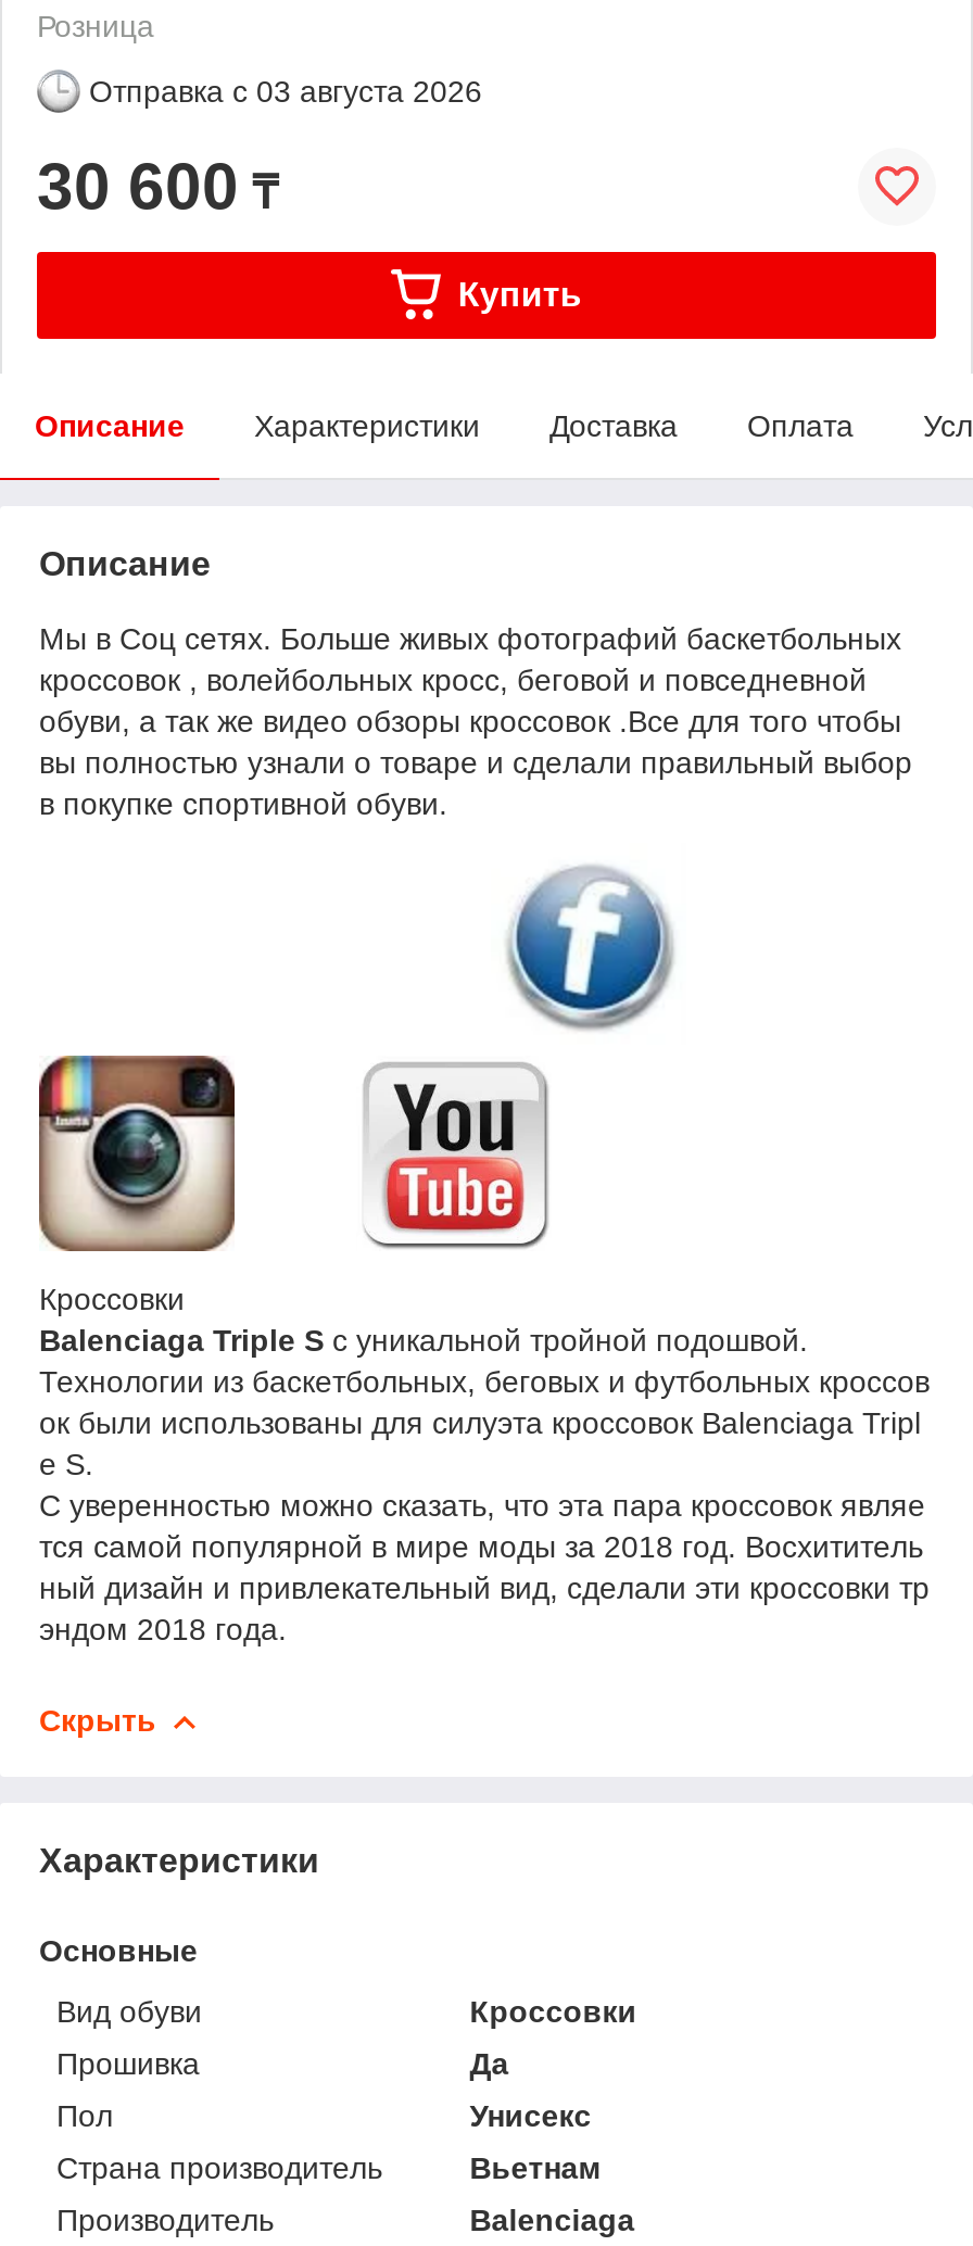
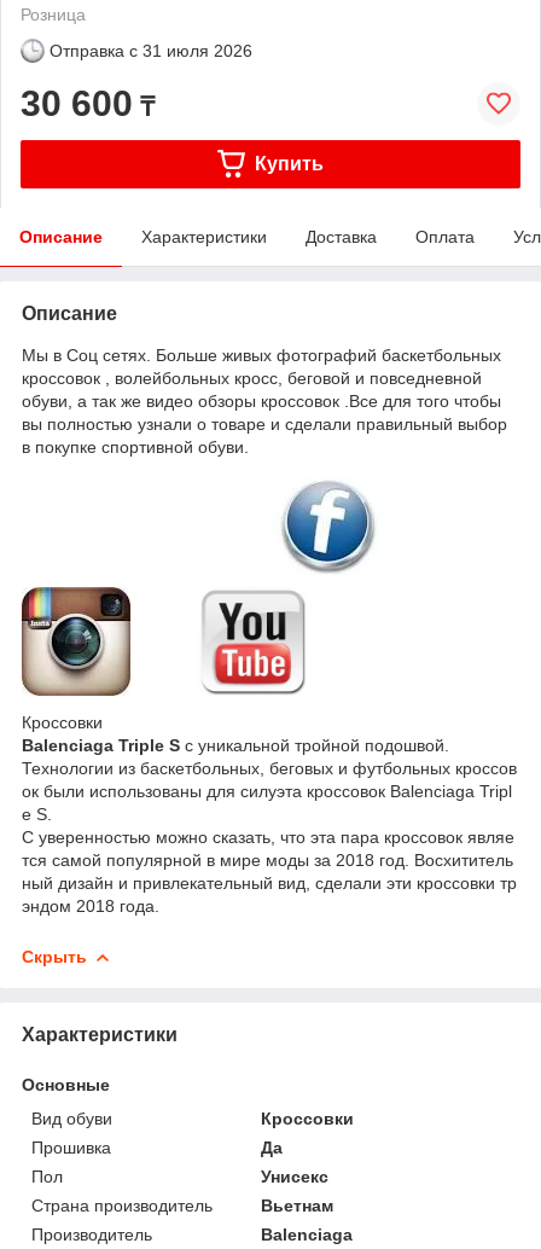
[89,73,482,108] Отправка с 03 августа 2026 -> [50,41,252,60] Отправка с 31 июля 2026

